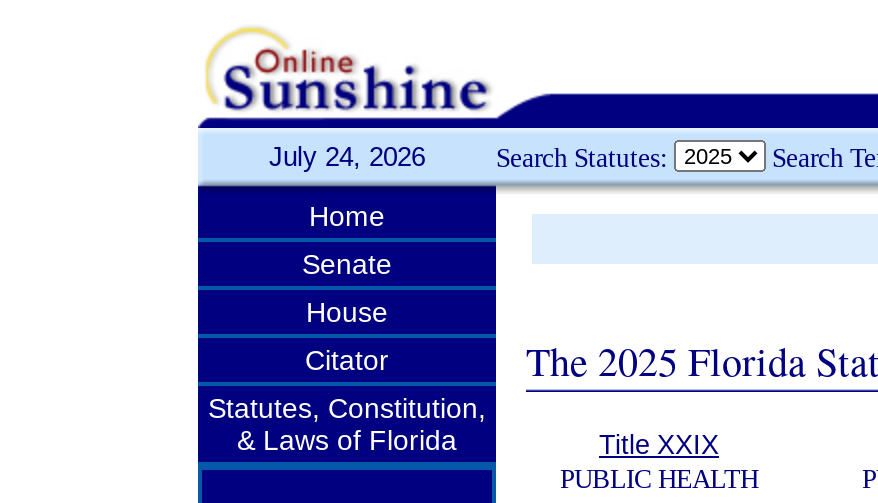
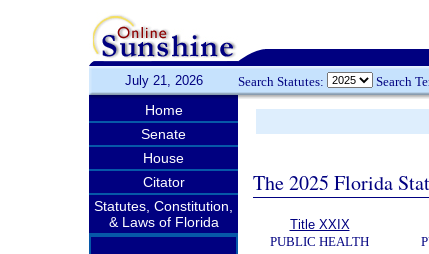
[269,142,425,172] July 24, 2026 -> [124,73,202,88] July 21, 2026

